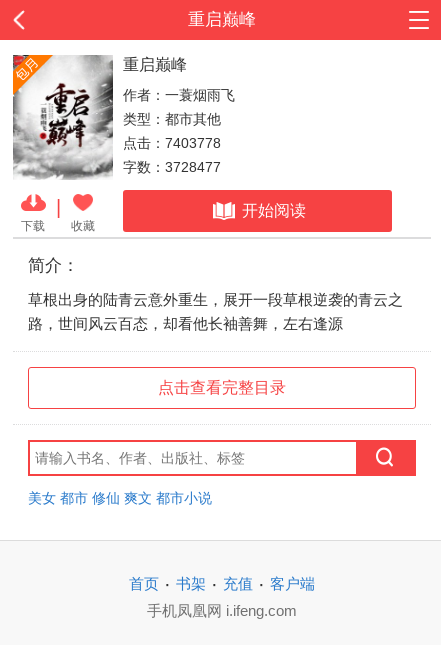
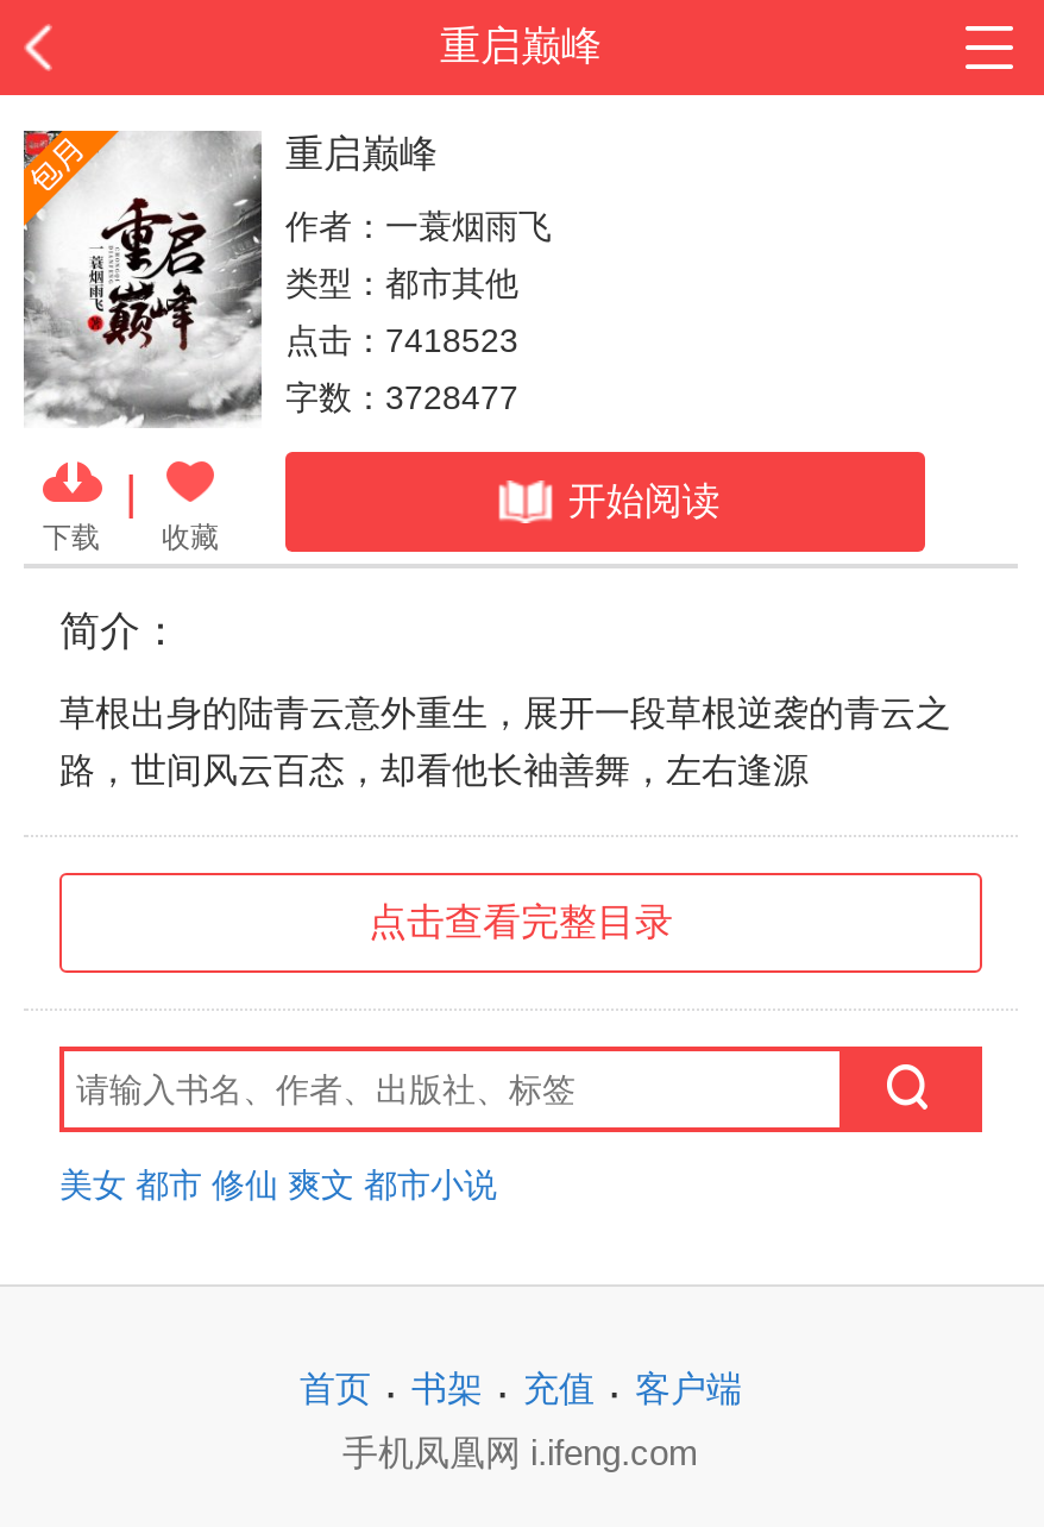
[123,135,221,151] 点击：7403778 -> [285,321,518,359] 点击：7418523

